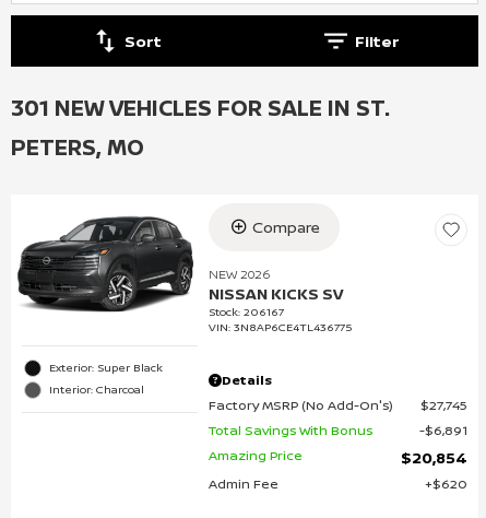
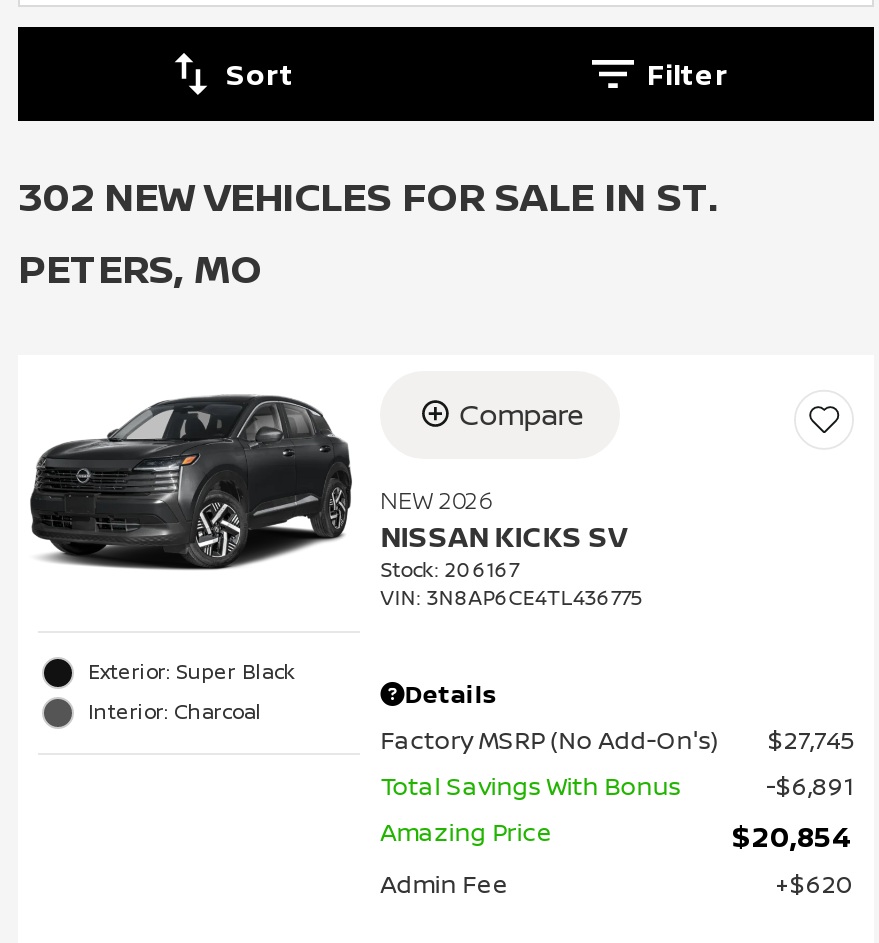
[11,93,390,122] 301 NEW VEHICLES FOR SALE IN ST. -> [18,169,718,223] 302 NEW VEHICLES FOR SALE IN ST.

